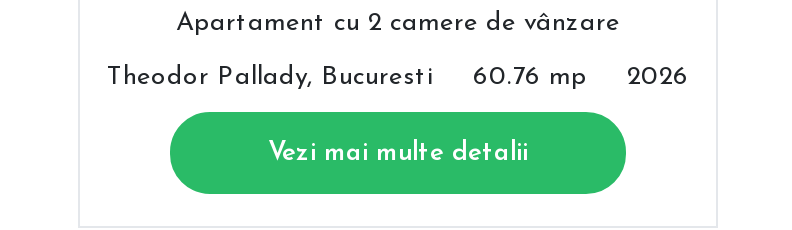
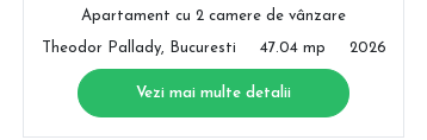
[107,64,689,90] Theodor Pallady, Bucuresti 60.76 mp 2026 -> [41,40,386,56] Theodor Pallady, Bucuresti 47.04 mp 2026

